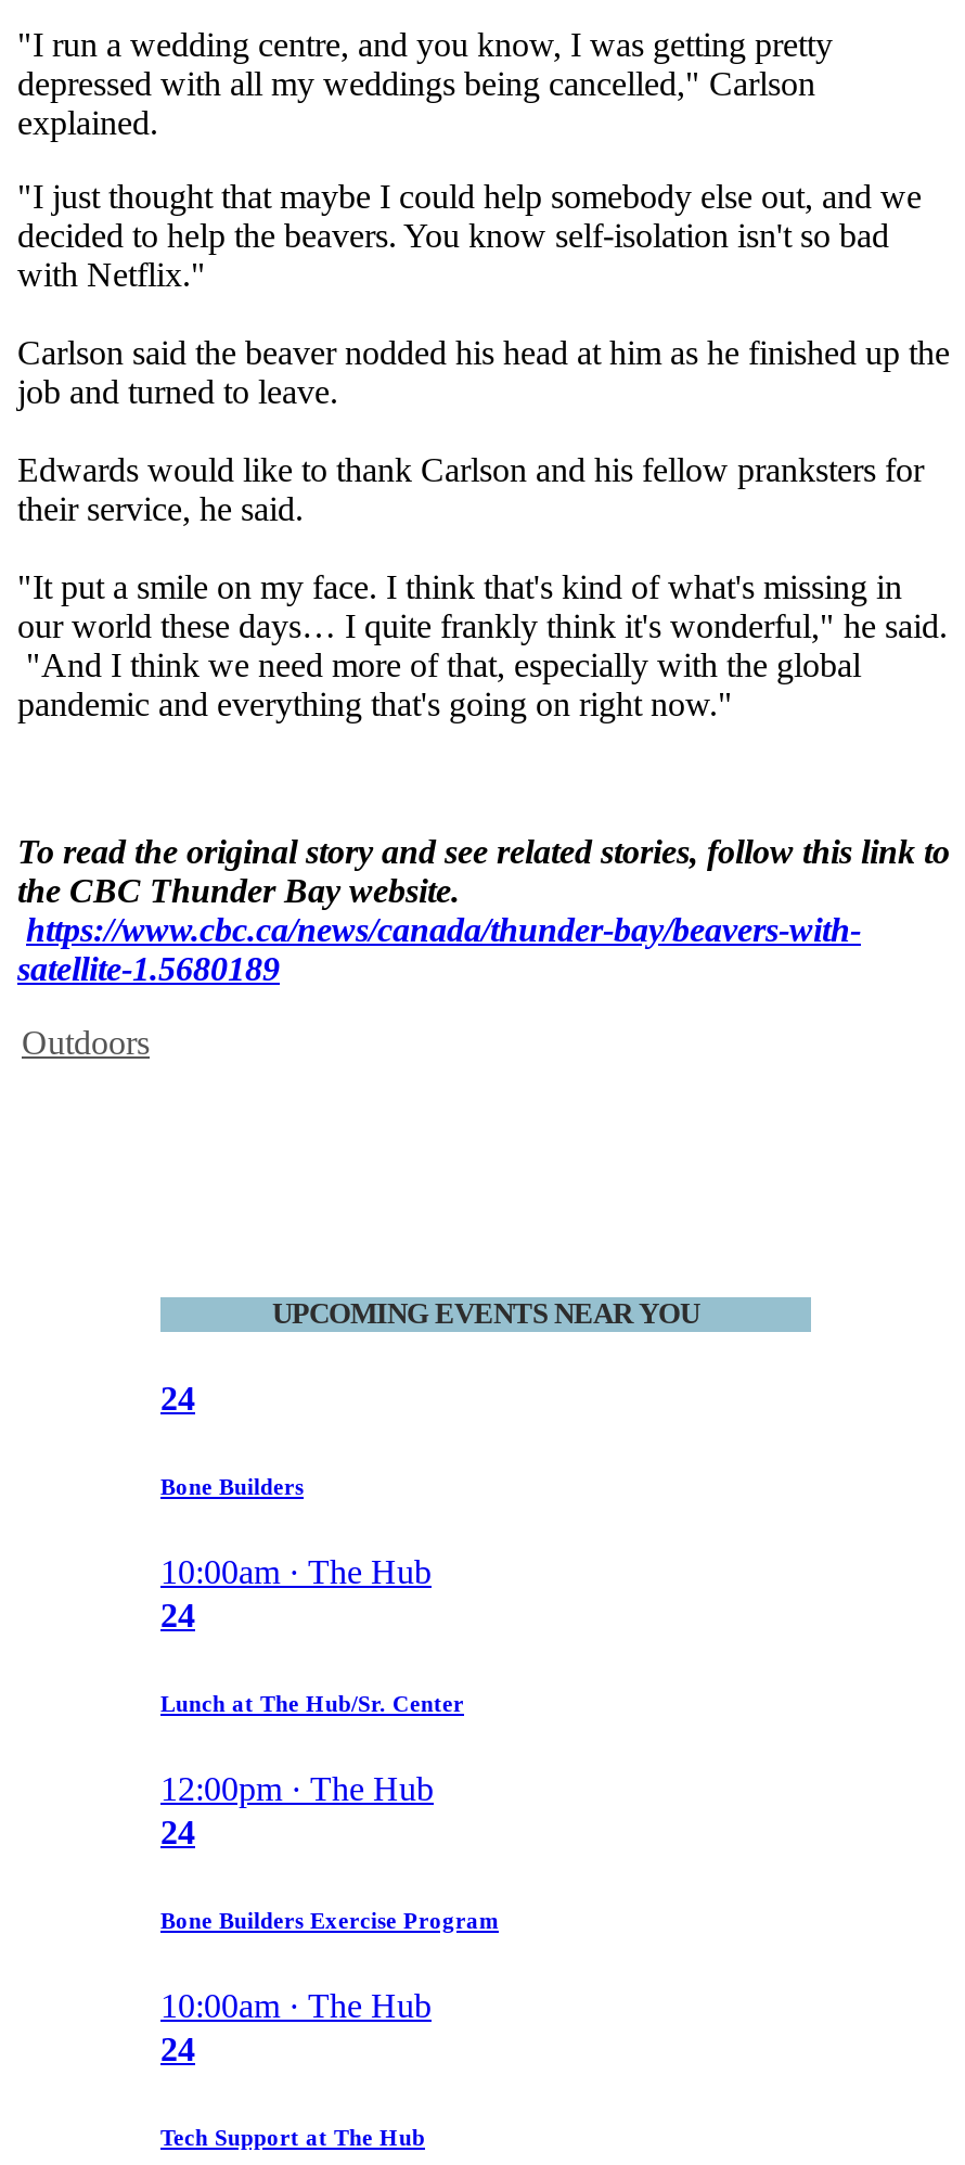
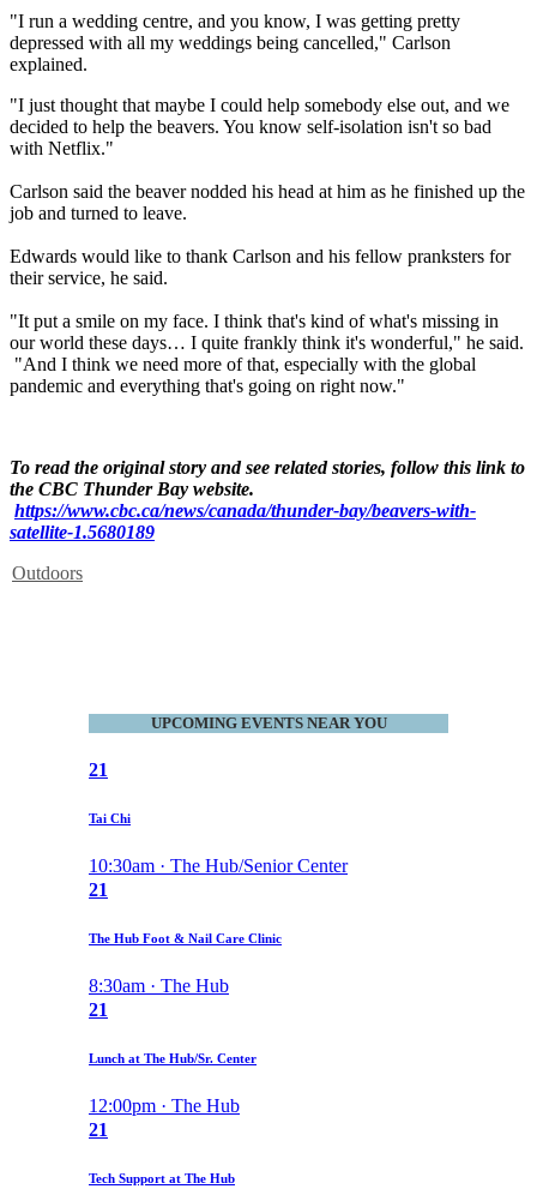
[160,1380,432,1634] 24 | Bone Builders | 10:00am · The Hub | 24 -> [89,760,348,1020] 21 | Tai Chi | 10:30am · The Hub/Senior Center | 21 | The Hub Foot & Nail Care Clinic | 8:30am · The Hub | 21
moved [160,1690,464,1807] -> [89,1051,257,1116]: Lunch at The Hub/Sr. Center | 12:00pm · The Hub
[160,1813,499,2067] 24 | Bone Builders Exercise Program | 10:00am · The Hub | 24 -> [89,1119,108,1140] 21

